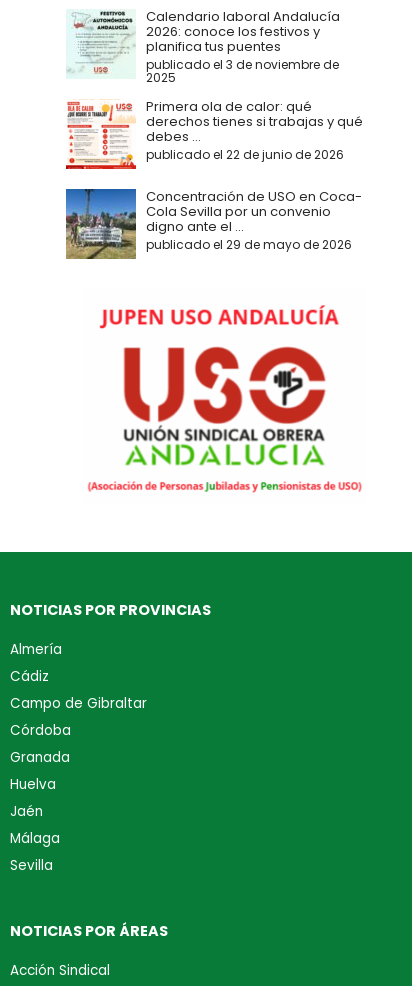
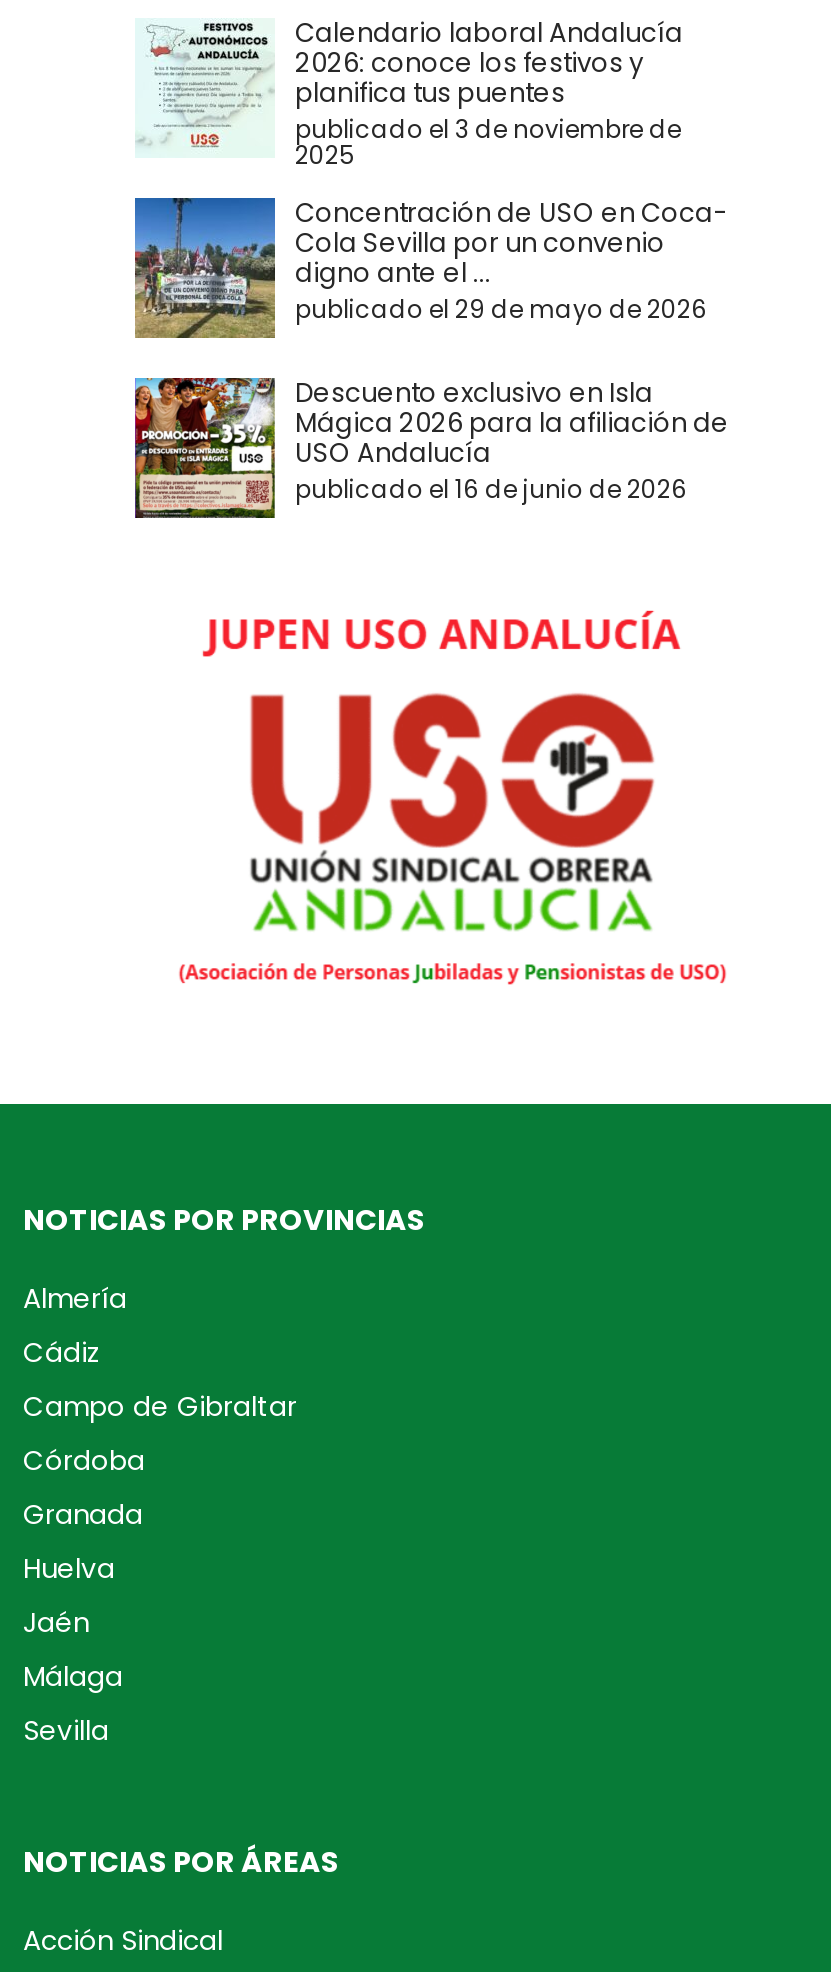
[65,97,363,170] [image] | Primera ola de calor: qué | derechos tienes si trabajas y qué | debes ... | publicado el 22 de junio de 2026 -> none
moved [64,187,362,261] -> [131,194,727,342]: [image] | Concentración de USO en Coca- | Cola Sevilla por un convenio | digno ante el ... | publicado el 29 de mayo de 2026
none -> [133,374,729,520] [image] | Descuento exclusivo en Isla | Mágica 2026 para la afiliación de | USO Andalucía | publicado el 16 de junio de 2026

